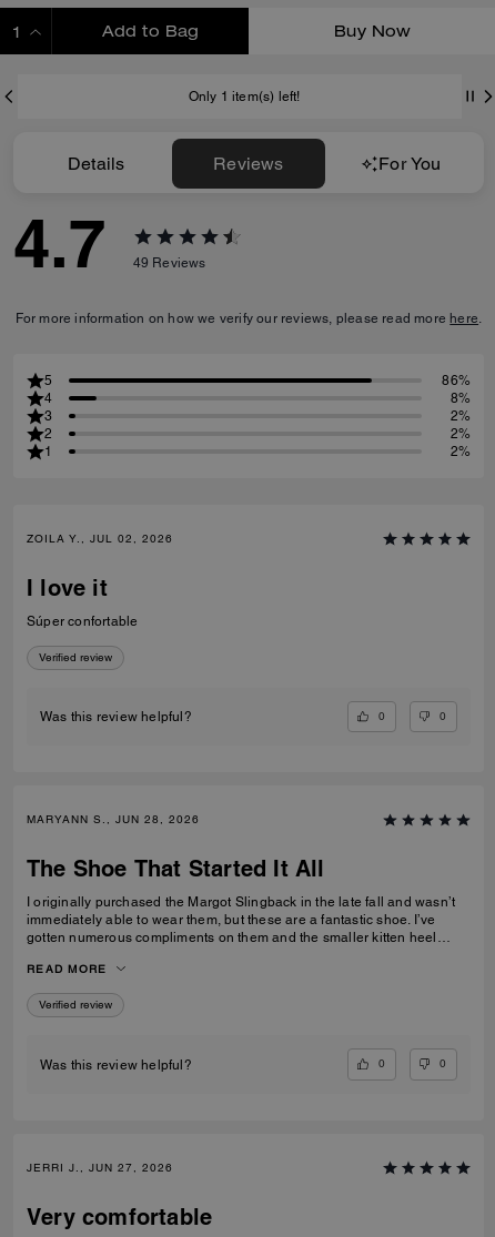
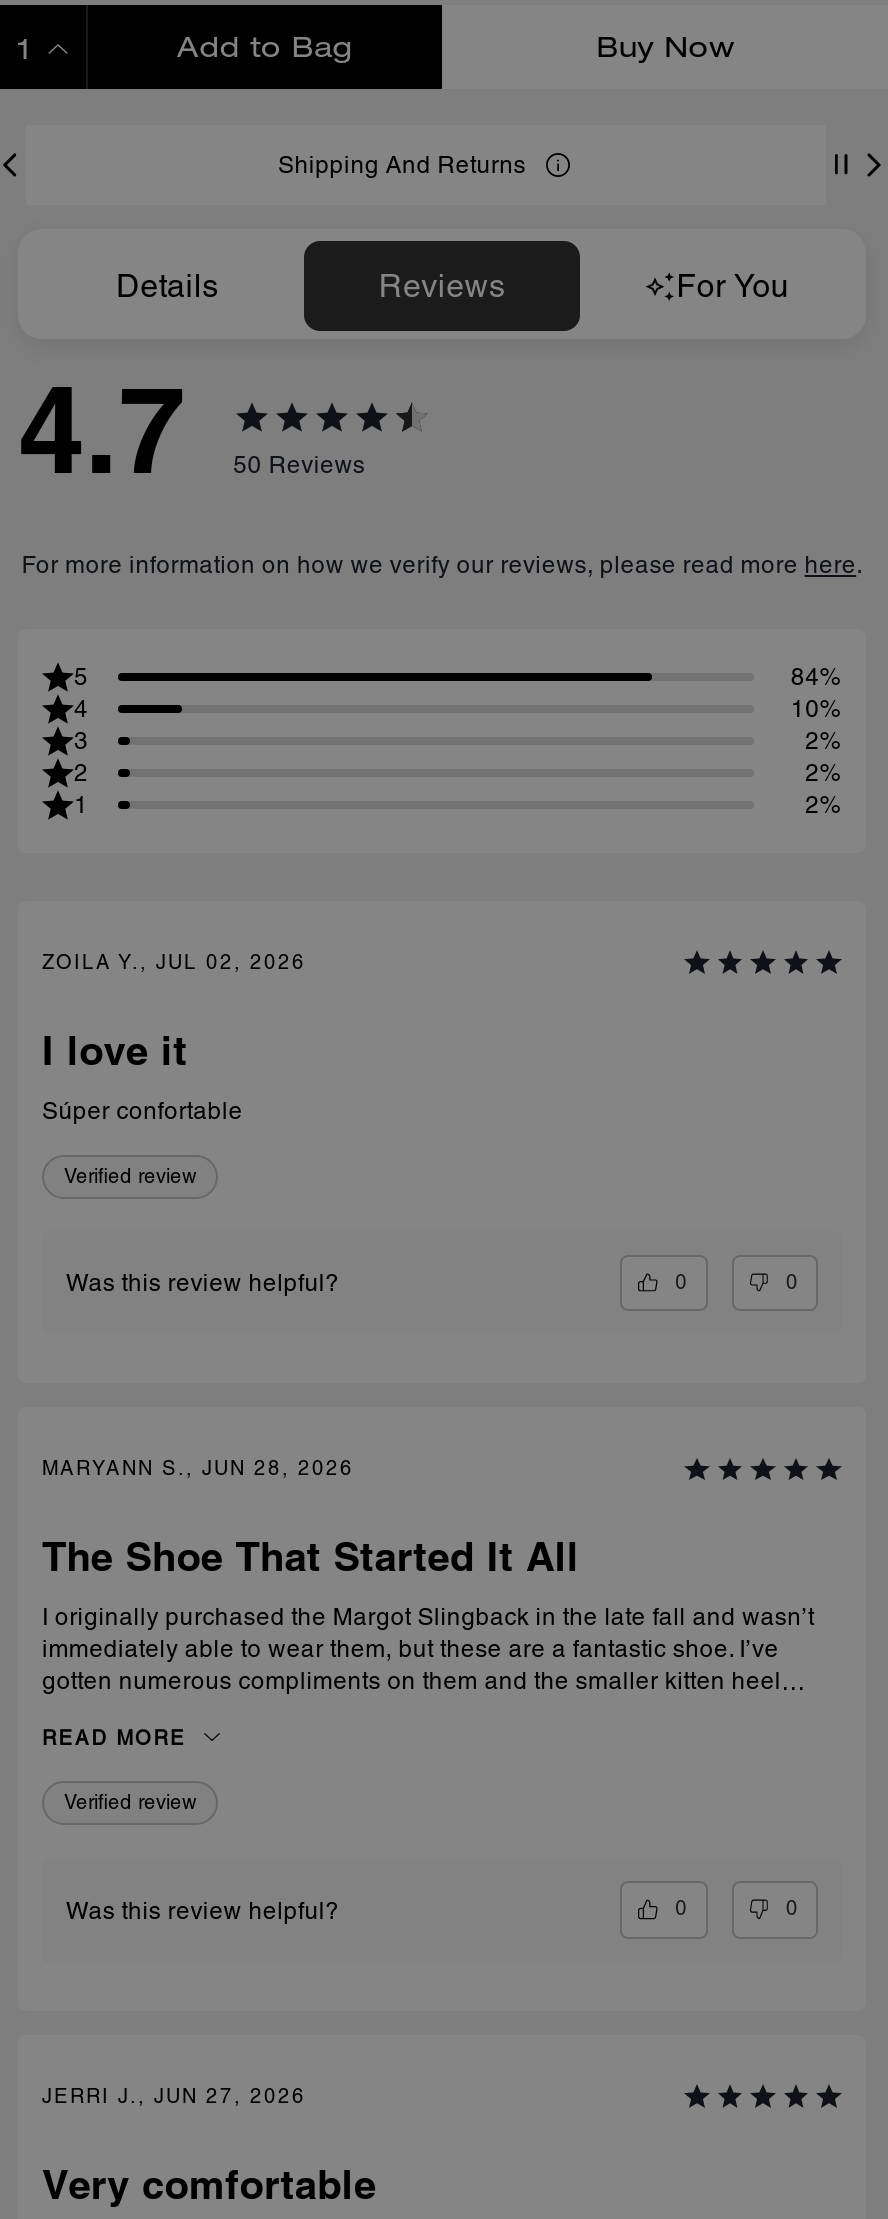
[185,89,297,104] Only 1 item(s) left! -> [278,151,526,179] Shipping And Returns
[13,204,206,285] 4.7 49 Reviews -> [18,359,365,505] 4.7 50 Reviews
[442,373,471,388] 86% -> [791,663,842,691] 84%
[450,391,471,406] 8% -> [791,695,842,723] 10%

